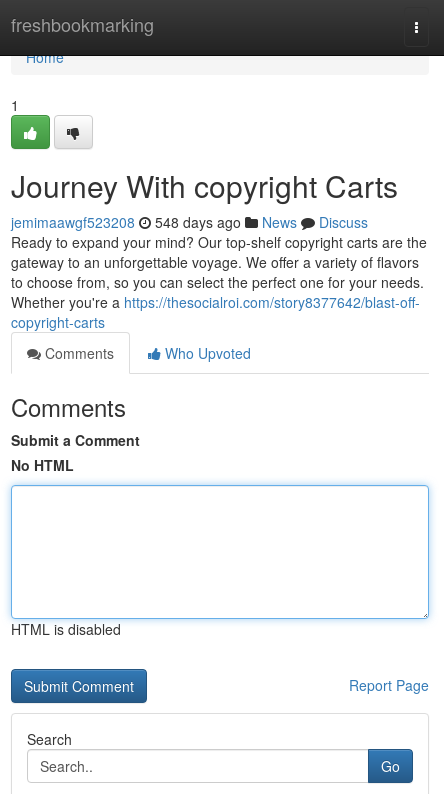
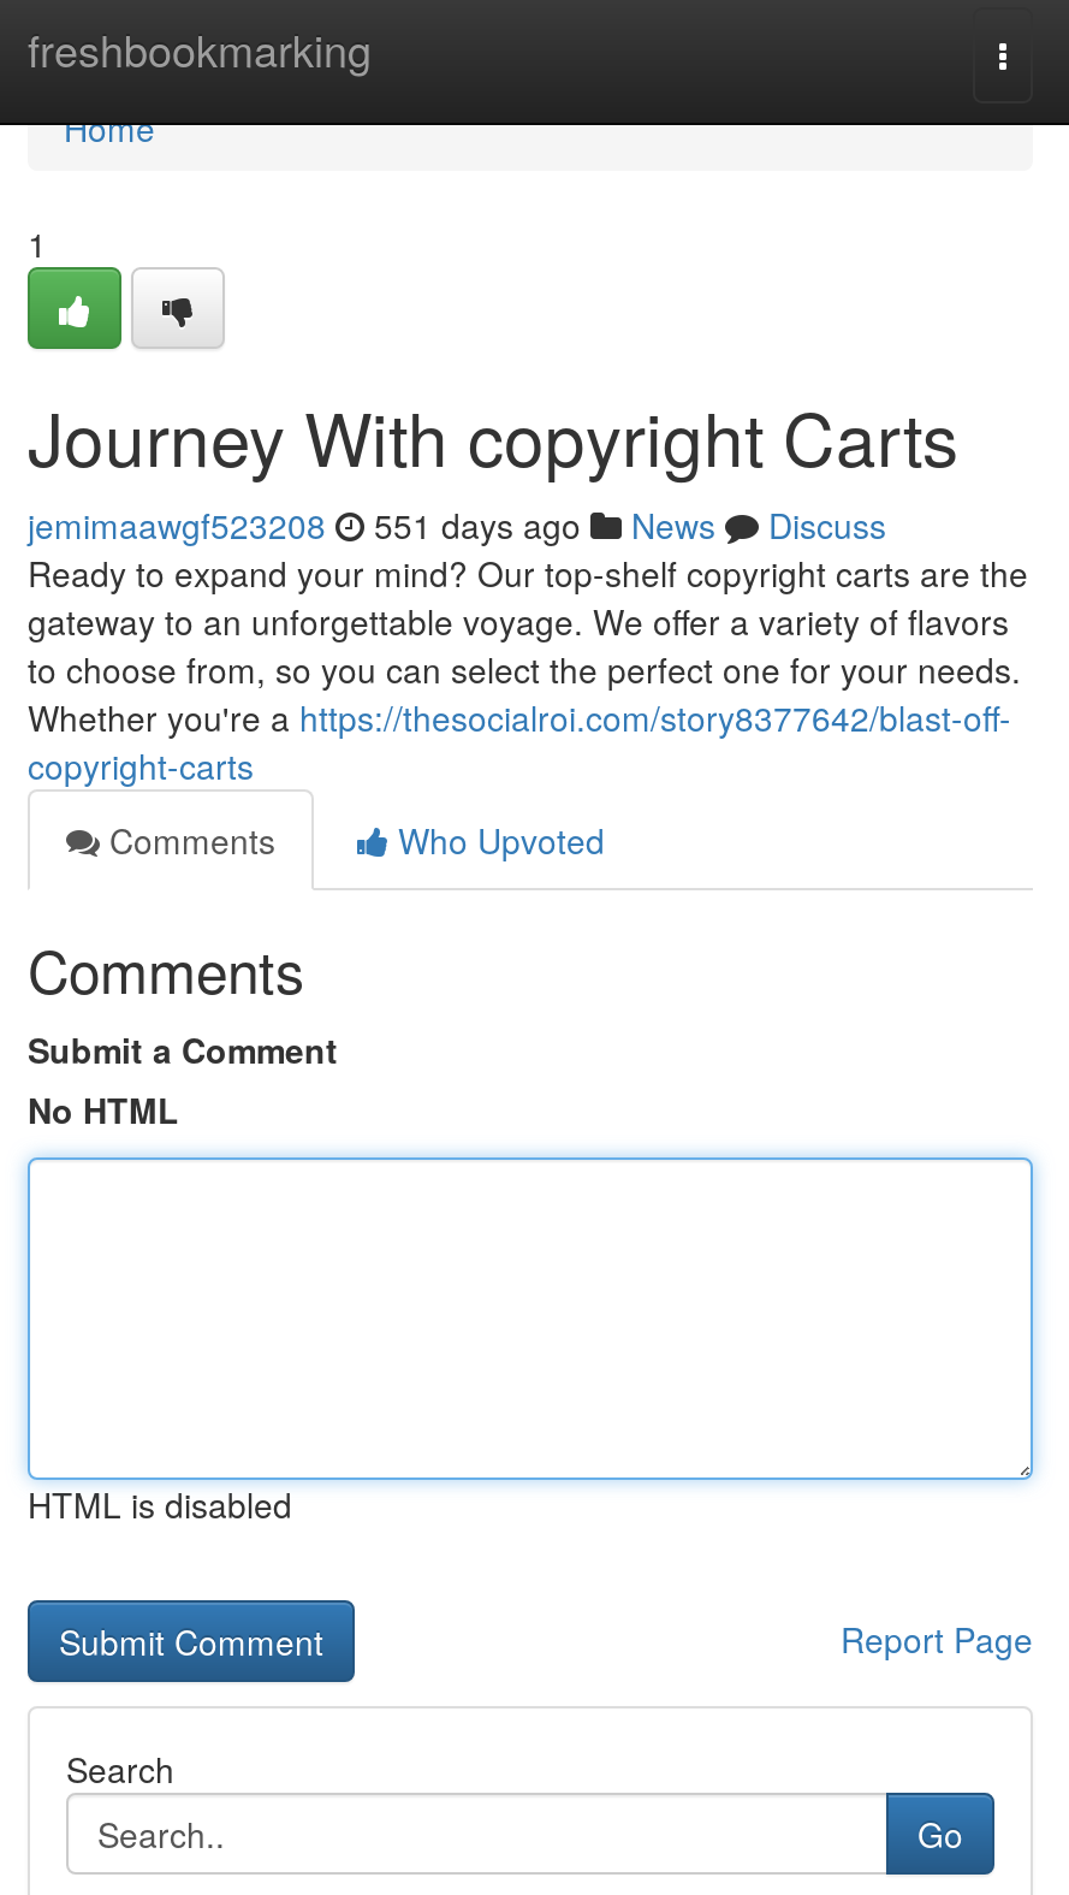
[11,212,368,232] jemimaawgf523208 548 days ago News Discuss -> [28,501,886,549] jemimaawgf523208 551 days ago News Discuss

